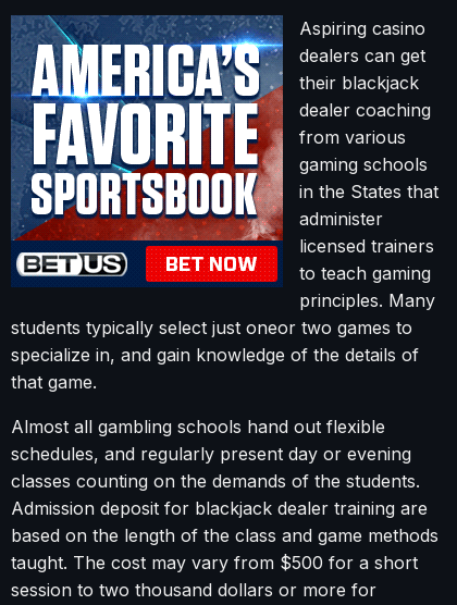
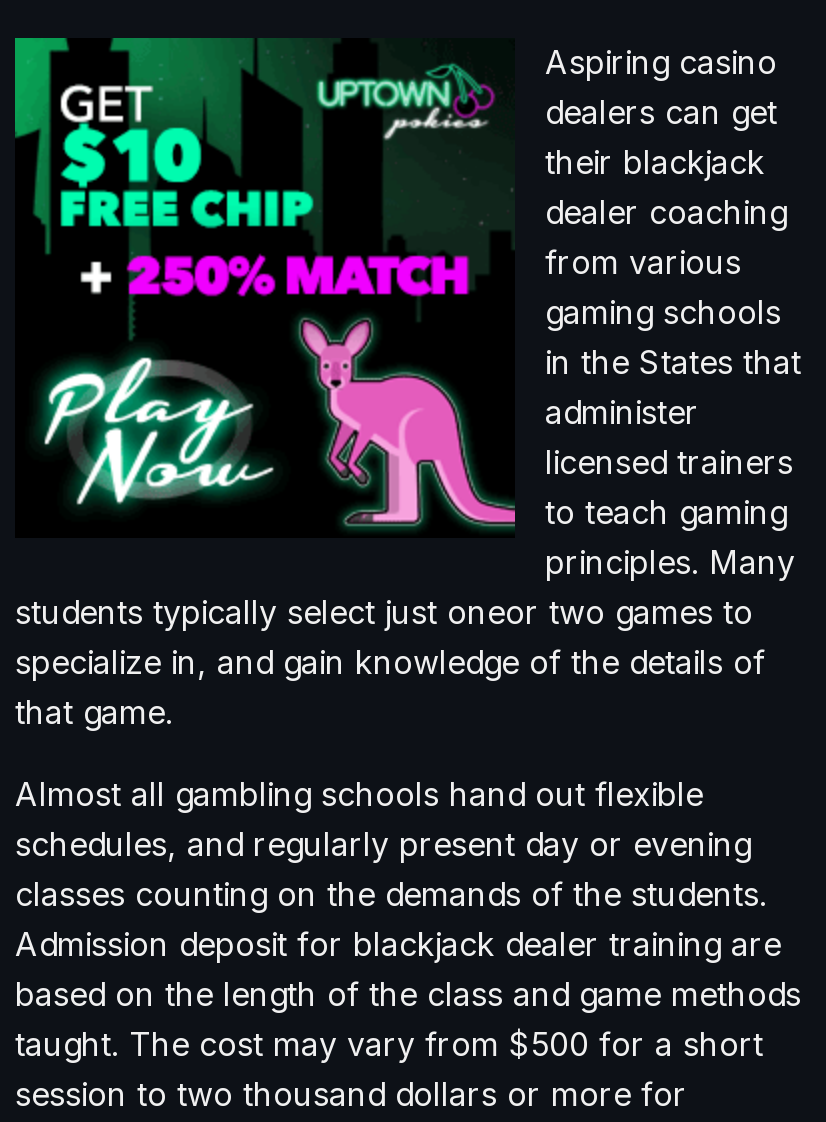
[10,14,284,287] [image] -> [15,38,517,538] [image]

